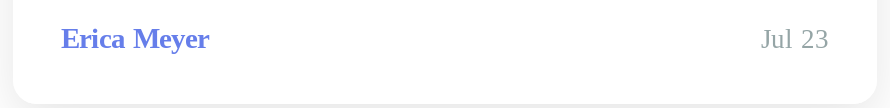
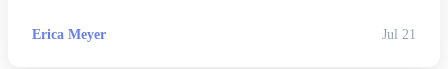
[761,23,829,53] Jul 23 -> [382,27,416,42] Jul 21

